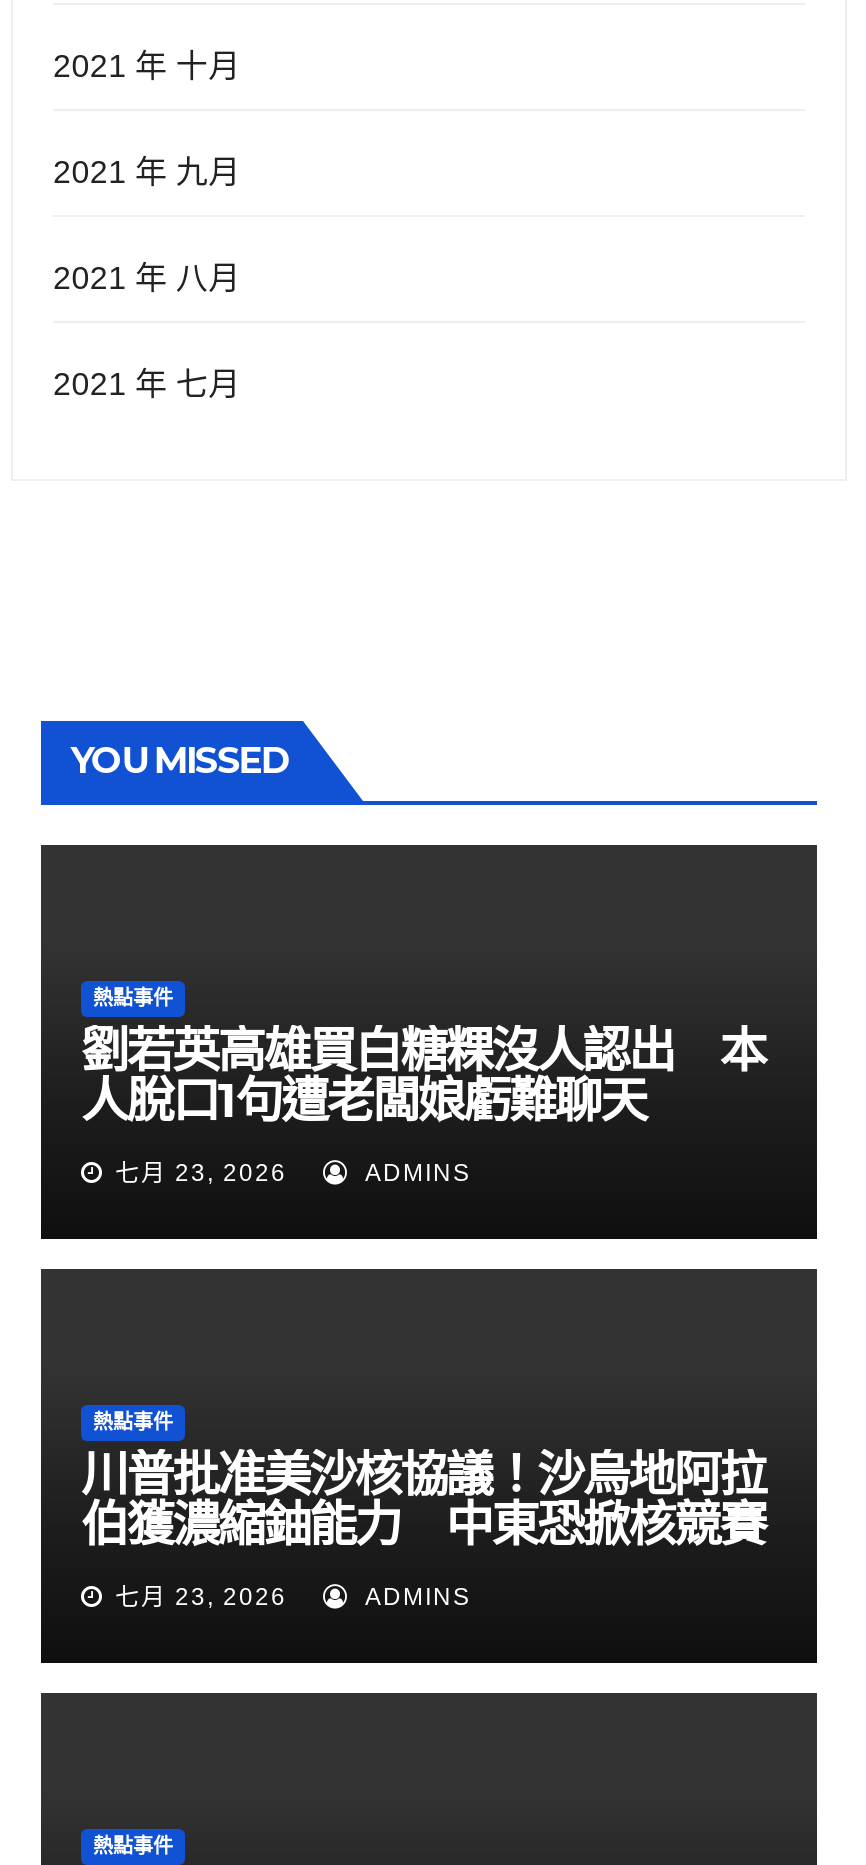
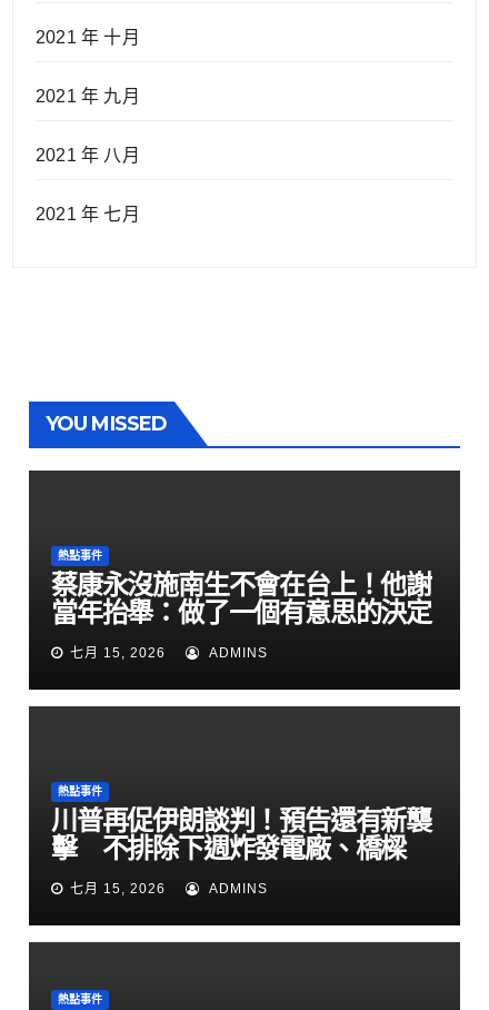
[81,1020,765,1128] 劉若英高雄買白糖粿沒人認出 本 | 人脫口1句遭老闆娘虧難聊天 -> [51,568,431,628] 蔡康永沒施南生不會在台上！他謝 | 當年抬舉：做了一個有意思的決定
[115,1158,287,1186] 七月 23, 2026 -> [70,645,166,660] 七月 15, 2026
[81,1444,765,1552] 川普批准美沙核協議！沙烏地阿拉 | 伯獲濃縮鈾能力 中東恐掀核競賽 -> [51,804,431,864] 川普再促伊朗談判！預告還有新襲 | 擊 不排除下週炸發電廠、橋樑
[115,1582,287,1610] 七月 23, 2026 -> [70,881,166,896] 七月 15, 2026

